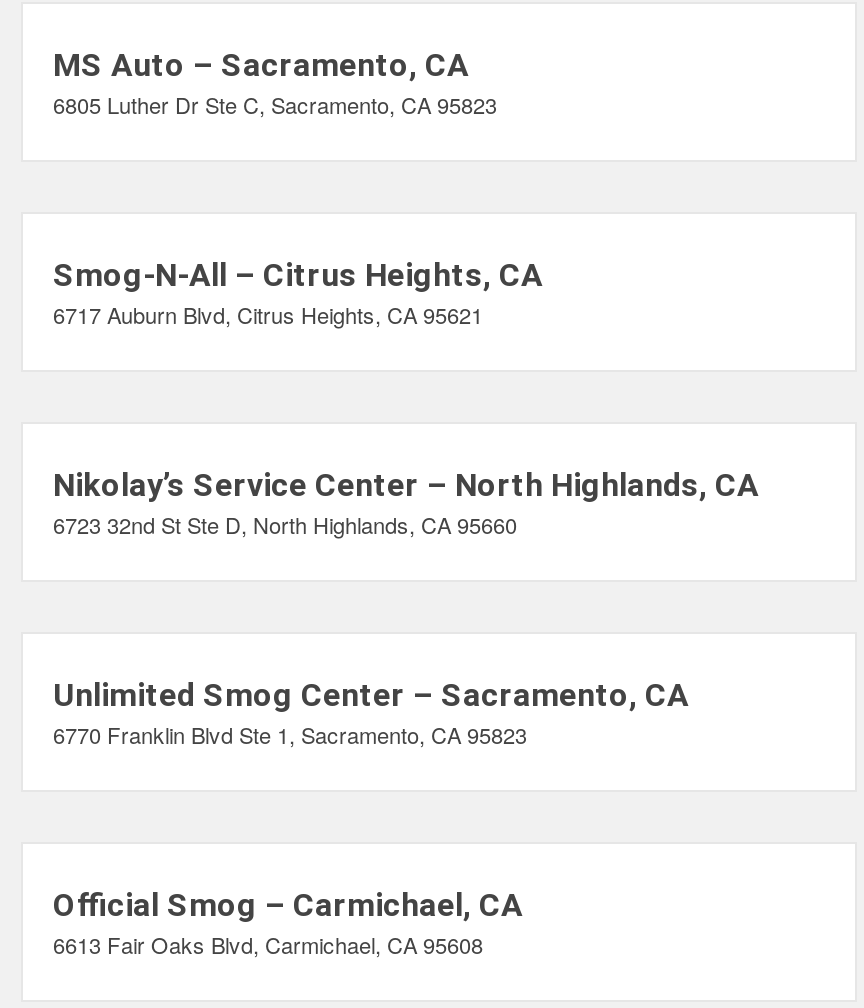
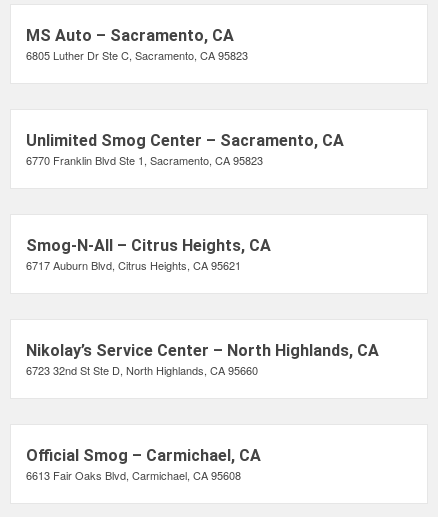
moved [53,256,759,540] -> [26,236,379,378]: Smog-N-All – Citrus Heights, CA | 6717 Auburn Blvd, Citrus Heights, CA 95621 | Nikolay’s Service Center – North Highlands, CA | 6723 32nd St Ste D, North Highlands, CA 95660
moved [53,676,689,750] -> [26,131,344,168]: Unlimited Smog Center – Sacramento, CA | 6770 Franklin Blvd Ste 1, Sacramento, CA 95823

